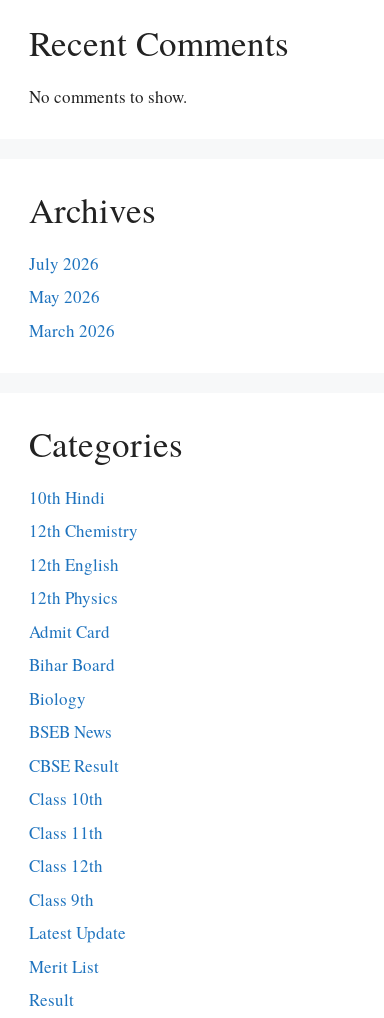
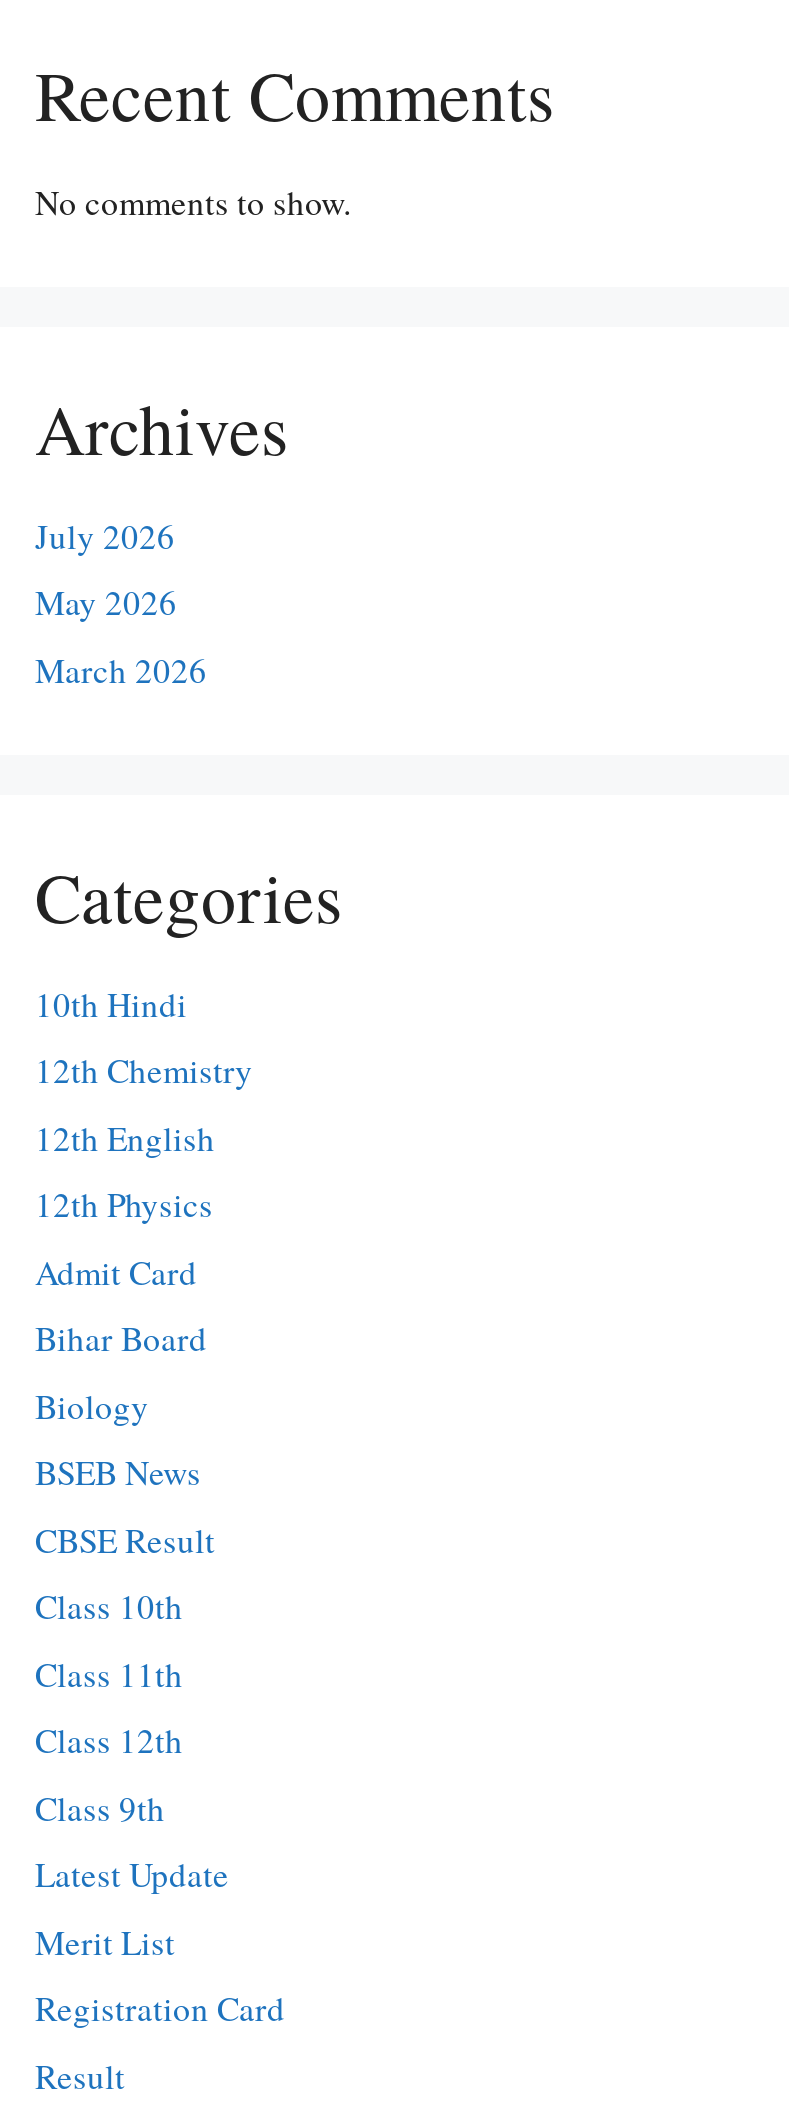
none -> [35,1985,285,2031] Registration Card

